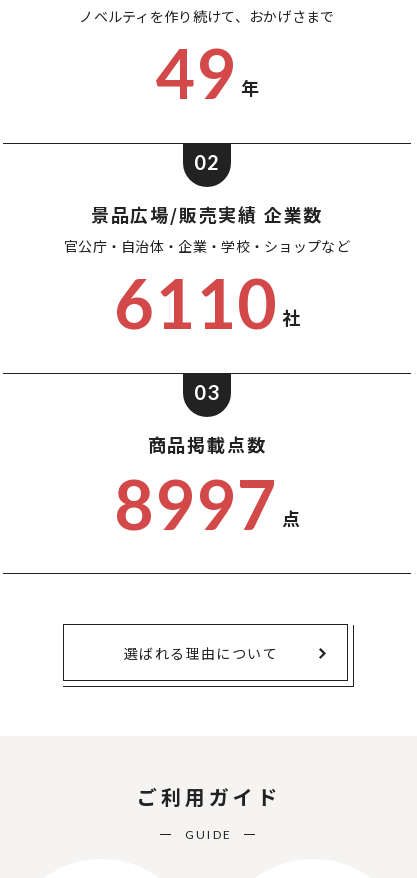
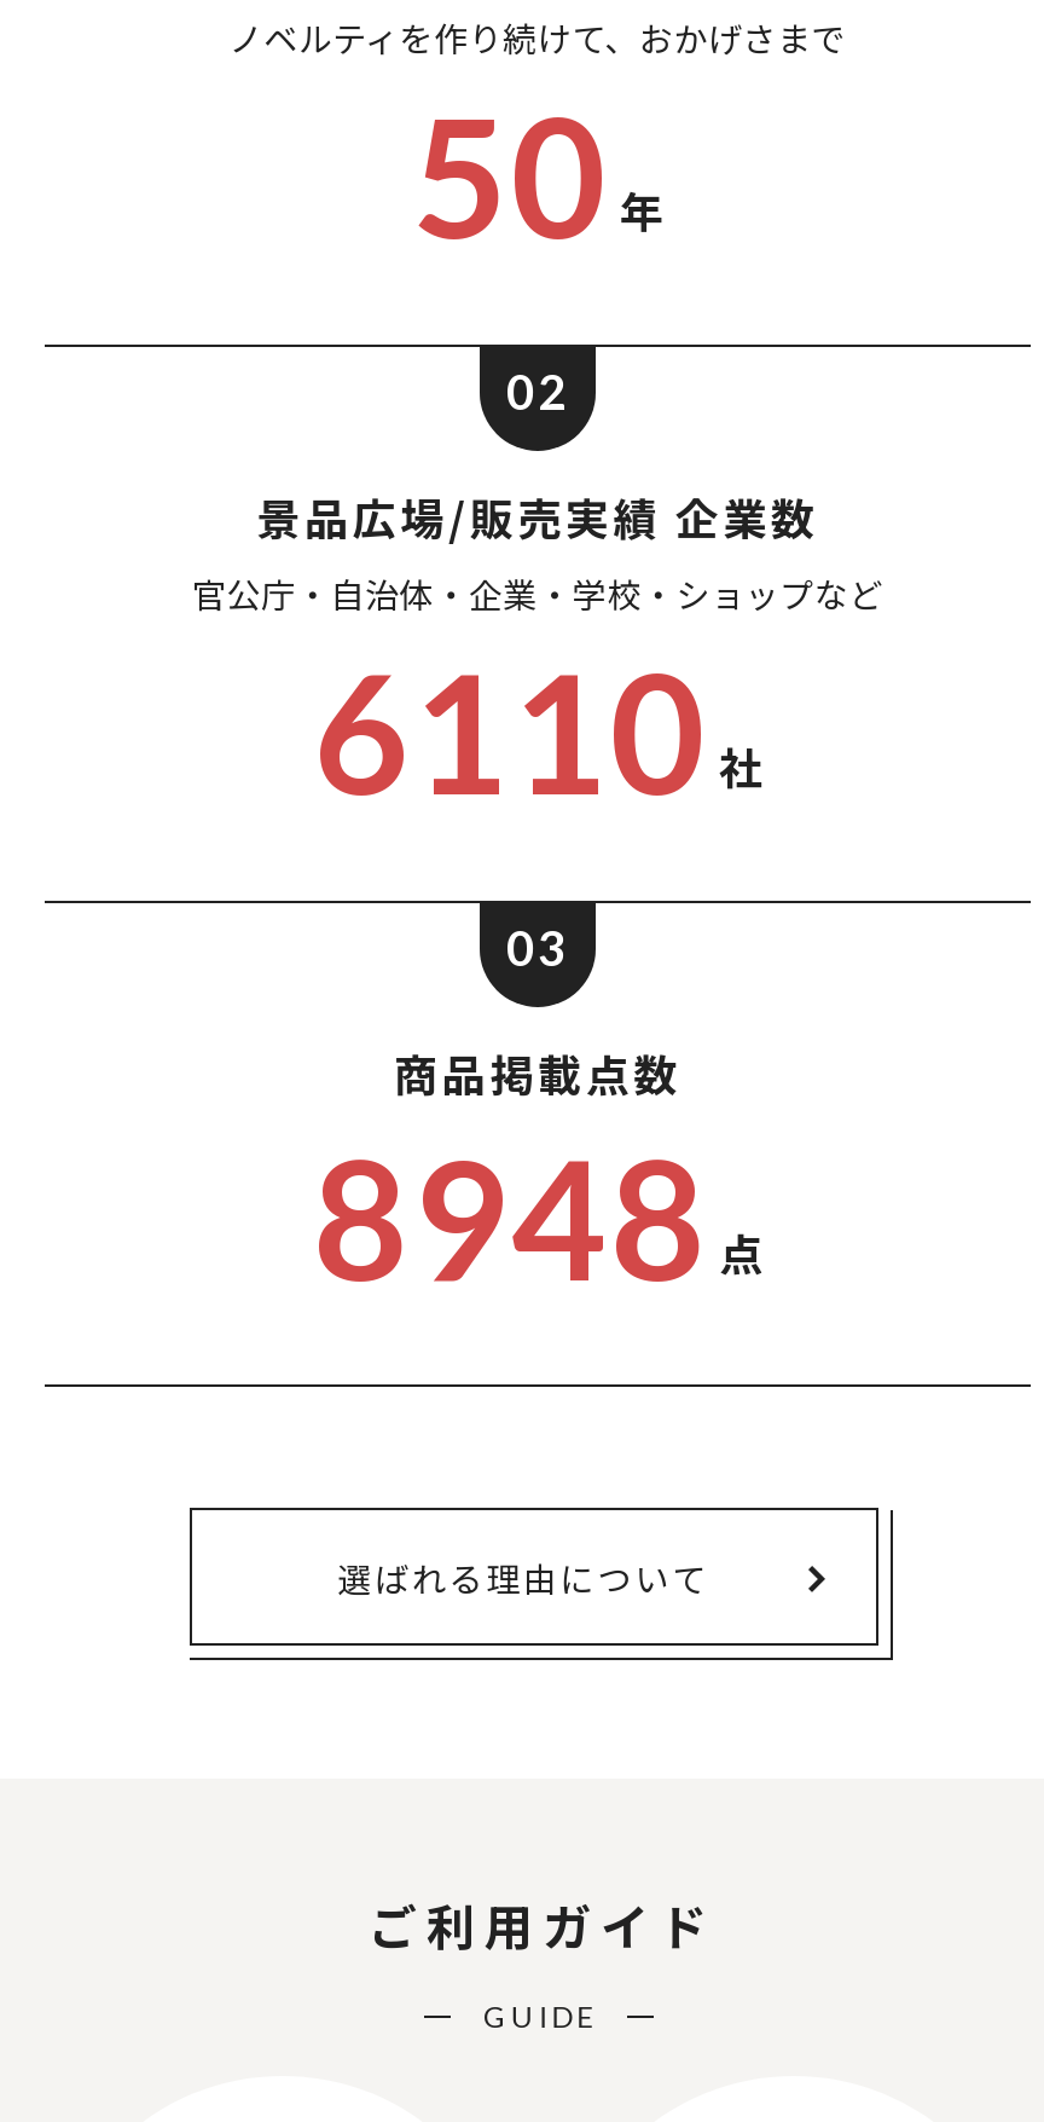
[155,32,259,113] 49 年 -> [412,76,663,272] 50 年
[114,463,300,544] 8997 点 -> [313,1118,762,1314] 8948 点

